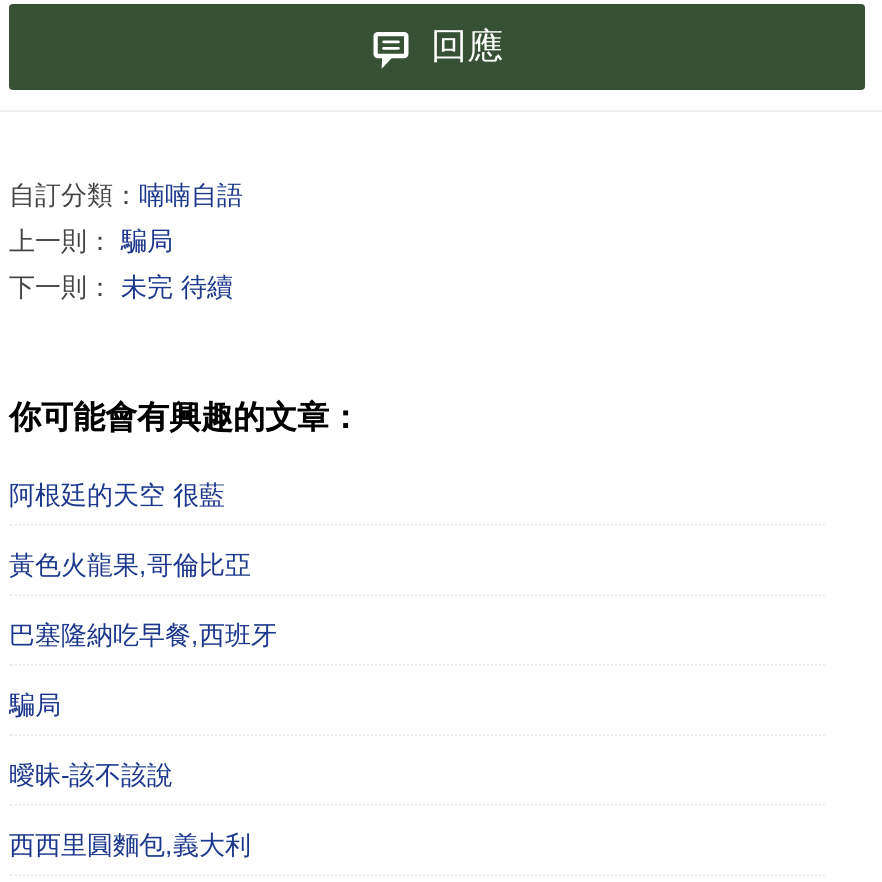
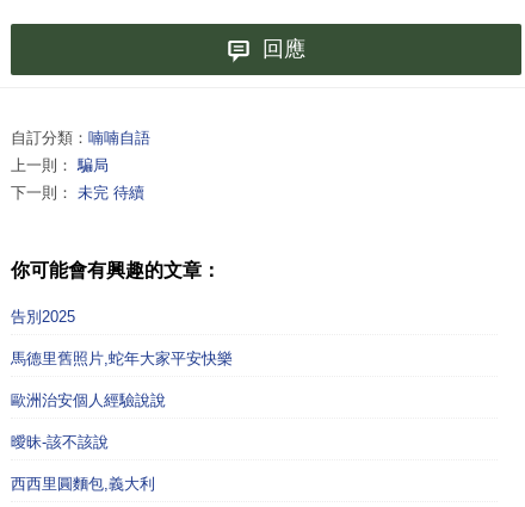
[9,481,277,721] 阿根廷的天空 很藍 | 黃色火龍果,哥倫比亞 | 巴塞隆納吃早餐,西班牙 | 騙局 -> [11,308,233,410] 告別2025 | 馬德里舊照片,蛇年大家平安快樂 | 歐洲治安個人經驗說說

